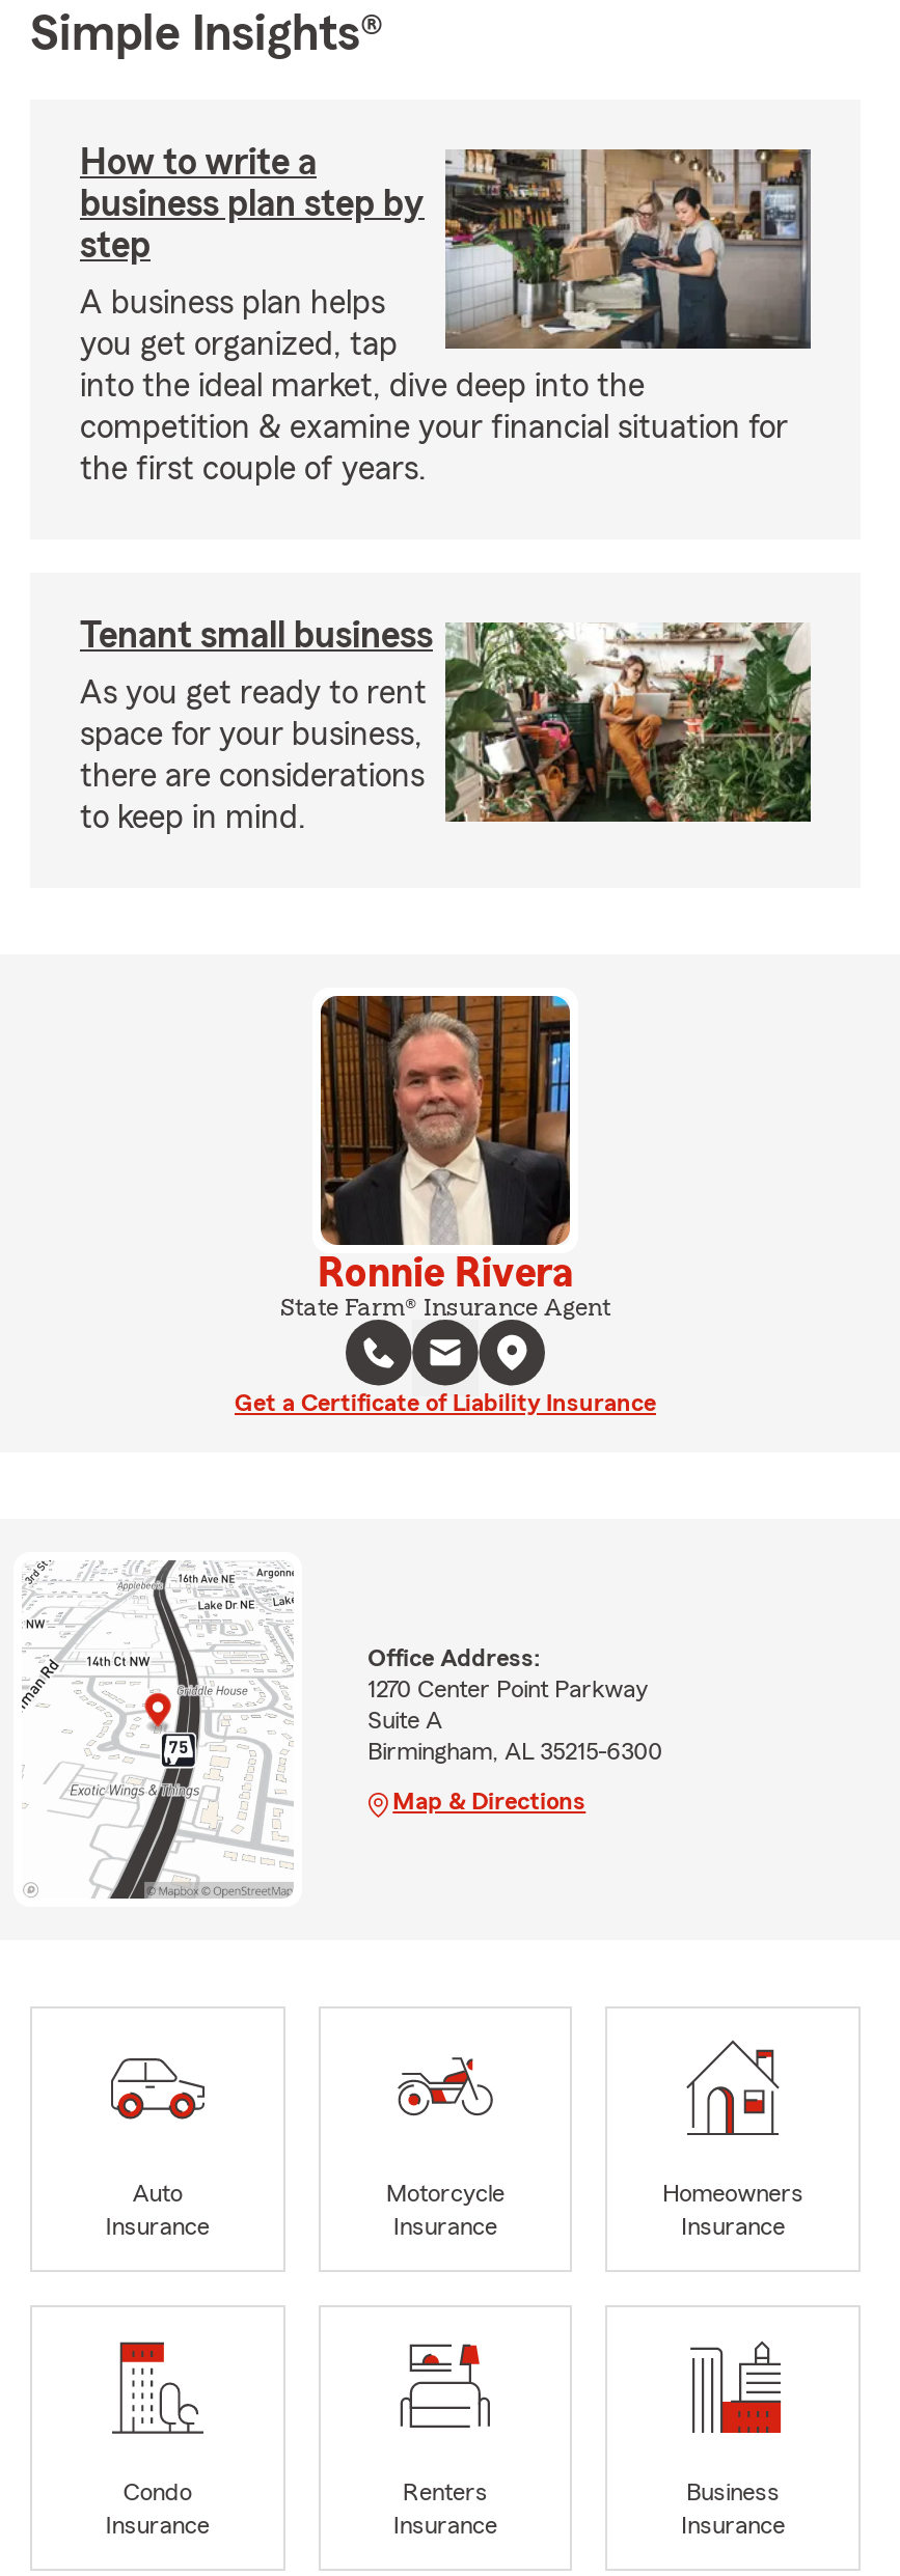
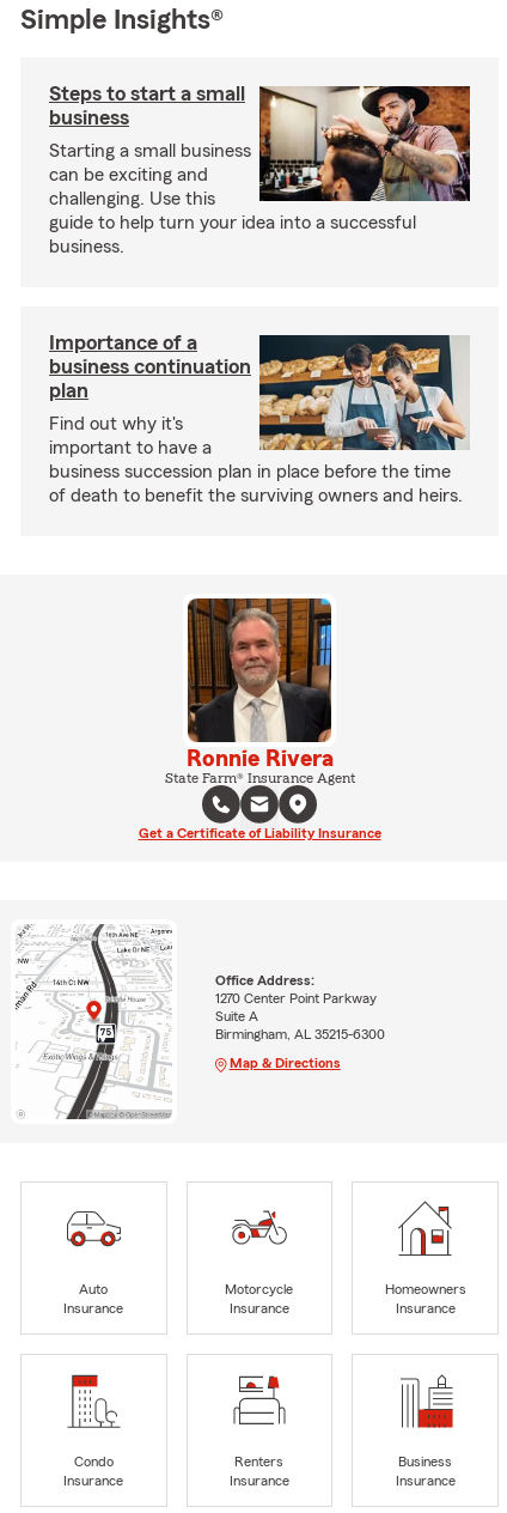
[80,143,425,264] How to write a | business plan step by | step -> [49,83,245,128] Steps to start a small | business
[80,147,813,486] [image] | A business plan helps | you get organized, tap | into the ideal market, dive deep into the | competition & examine your financial situation for | the first couple of years. -> [49,85,471,256] [image] | Starting a small business | can be exciting and | challenging. Use this | guide to help turn your idea into a successful | business.
[80,581,813,786] [image] | Tenant small business -> [49,332,470,473] [image] | Importance of a | business continuation | plan
[80,676,427,834] As you get ready to rent | space for your business, | there are considerations | to keep in mind. -> [49,414,463,505] Find out why it's | important to have a | business succession plan in place before the time | of death to benefit the surviving owners and heirs.

